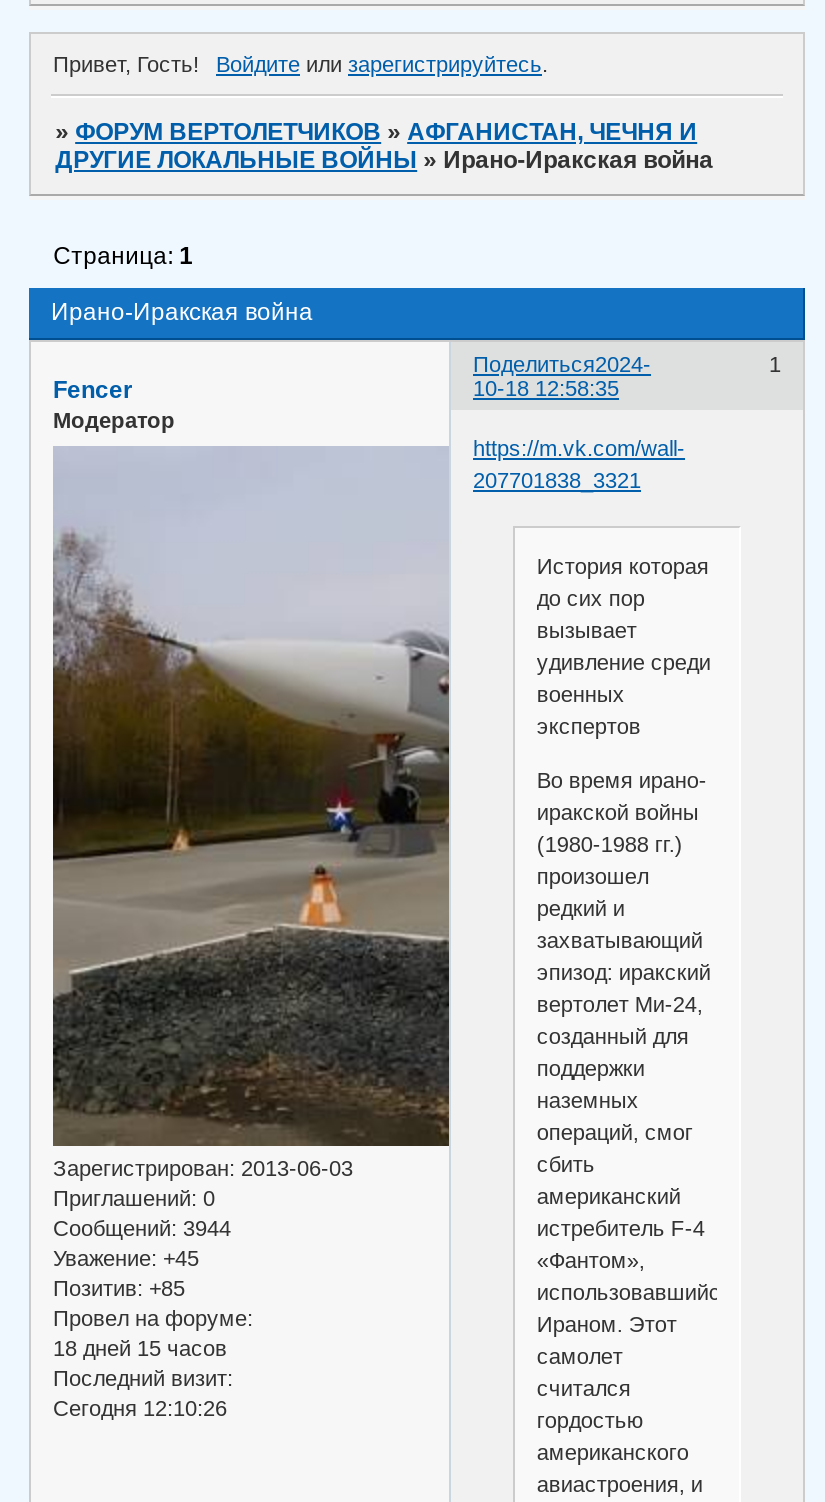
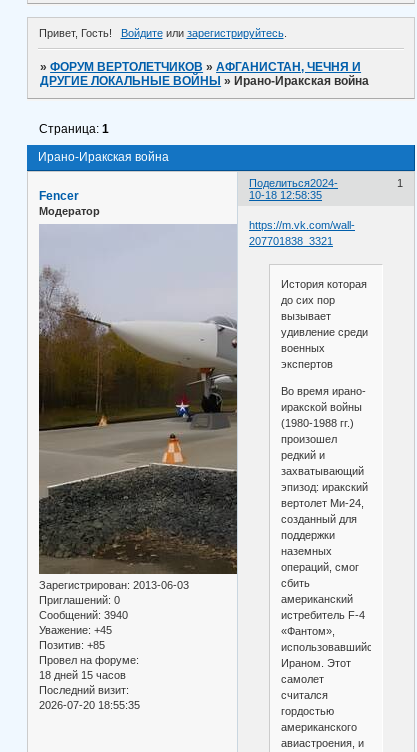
[53,1216,231,1240] Сообщений: 3944 -> [39,609,128,621] Сообщений: 3940
[53,1396,227,1420] Сегодня 12:10:26 -> [39,699,140,711] 2026-07-20 18:55:35

